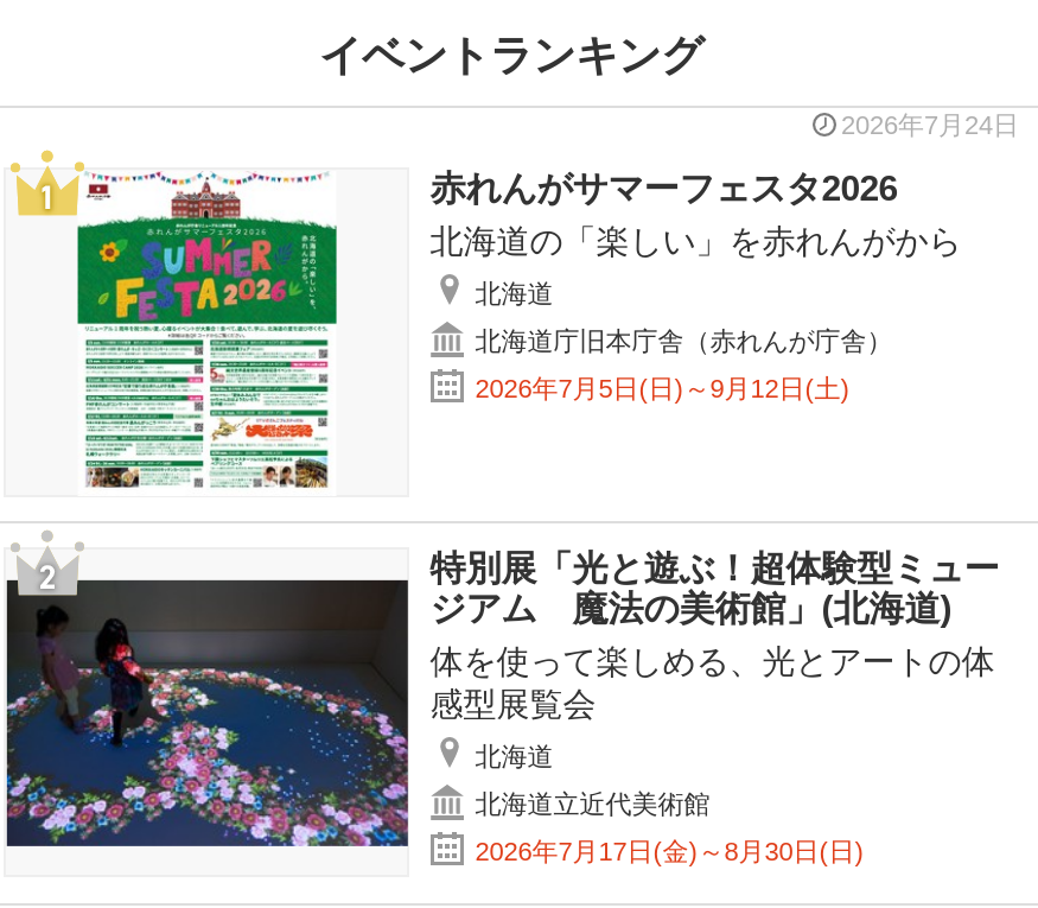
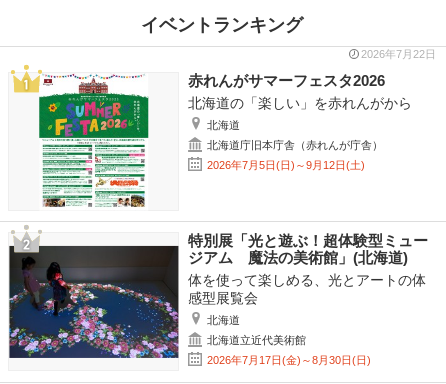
[841,111,1019,139] 2026年7月24日 -> [361,48,436,60] 2026年7月22日

